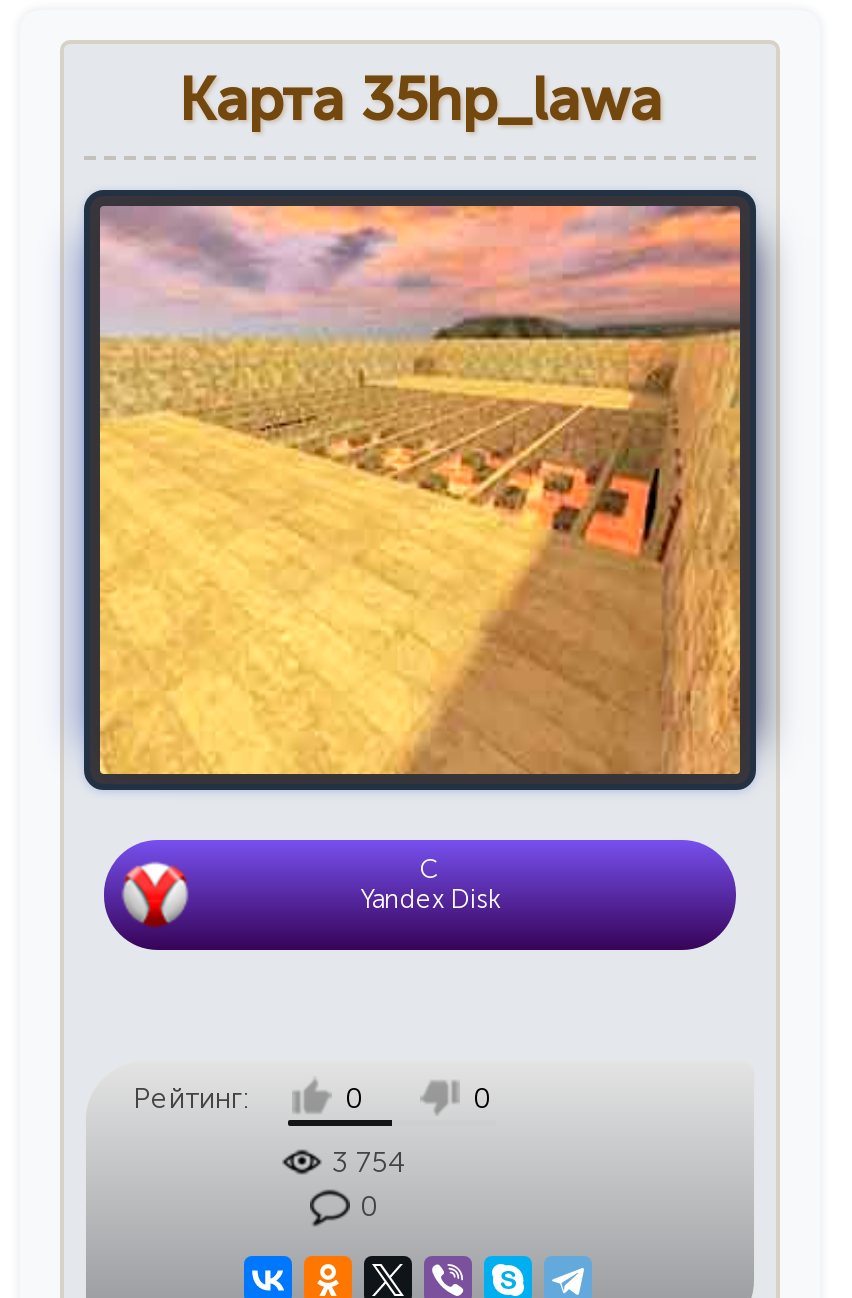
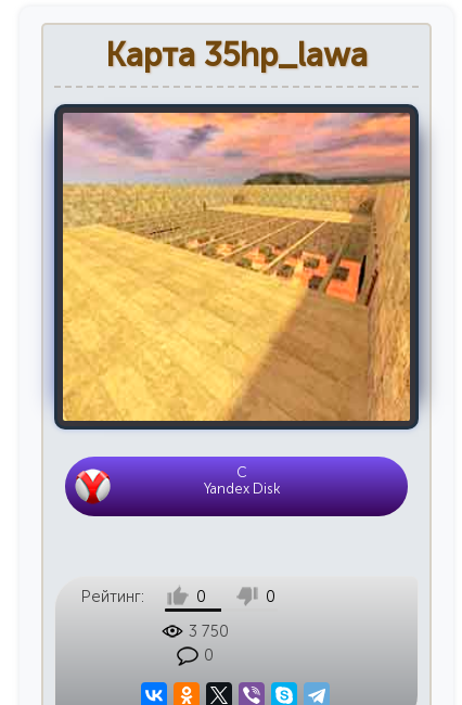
[332,1143,406,1179] 3 754 -> [189,621,229,641] 3 750

